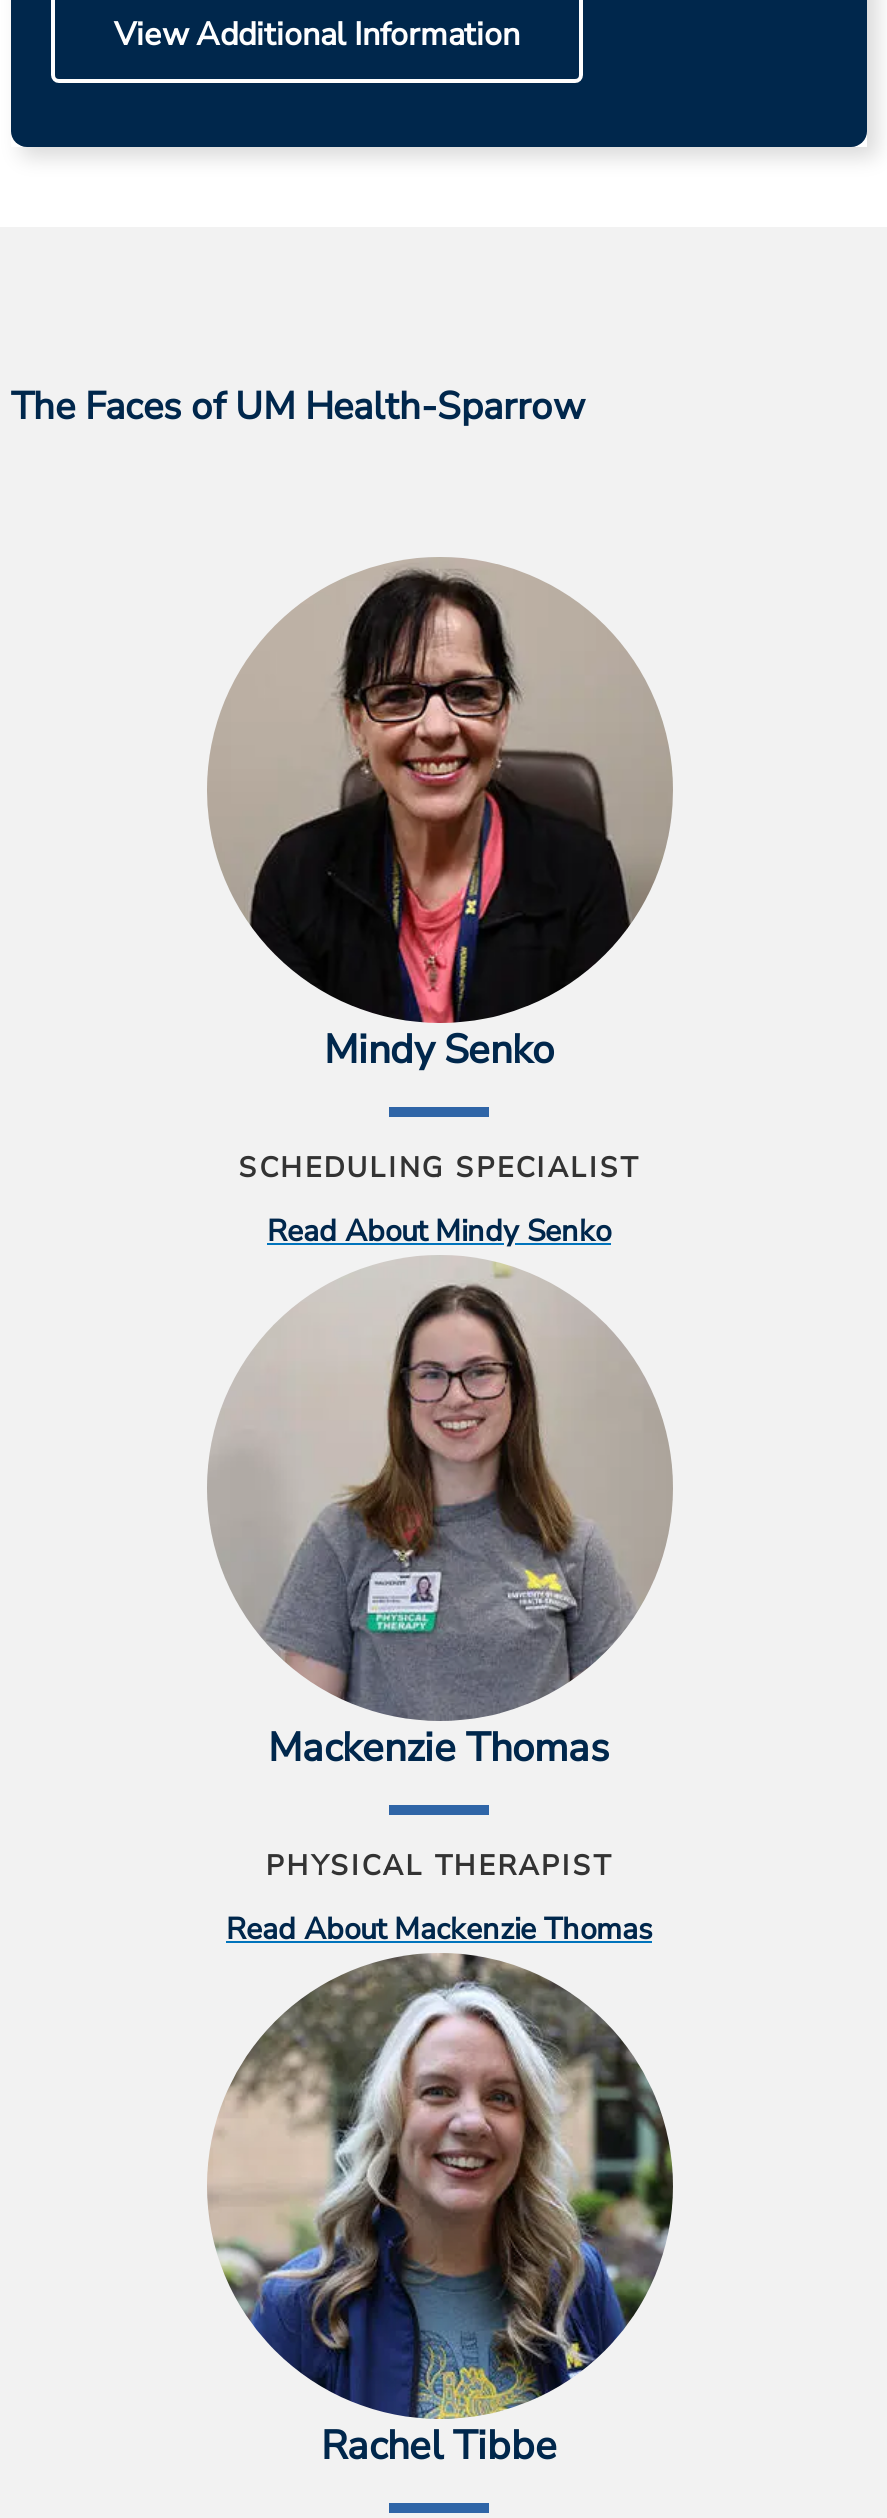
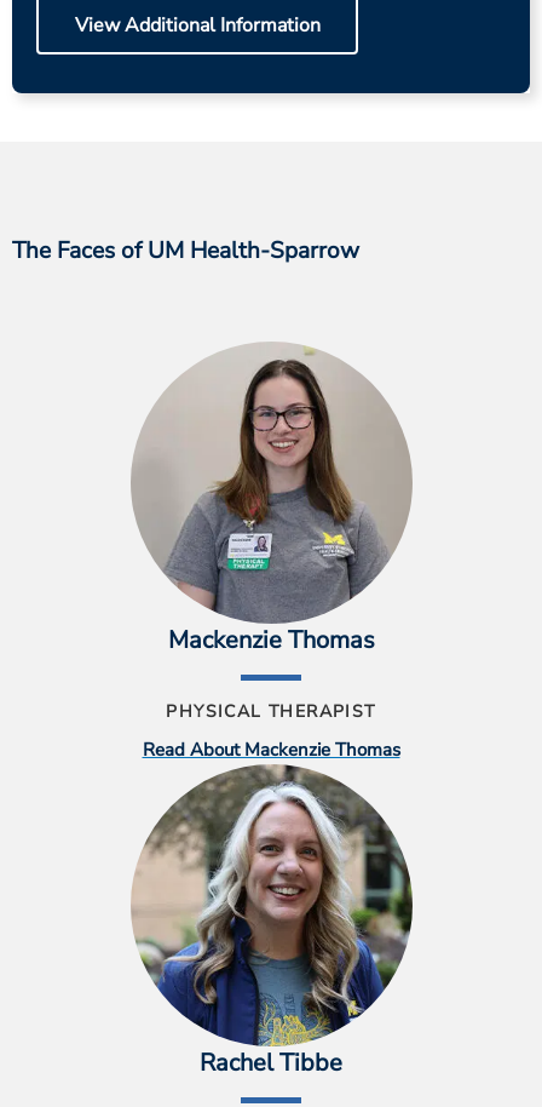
[239,561,647,1252] [image] | Mindy Senko | SCHEDULING SPECIALIST | Read About Mindy Senko -> none

